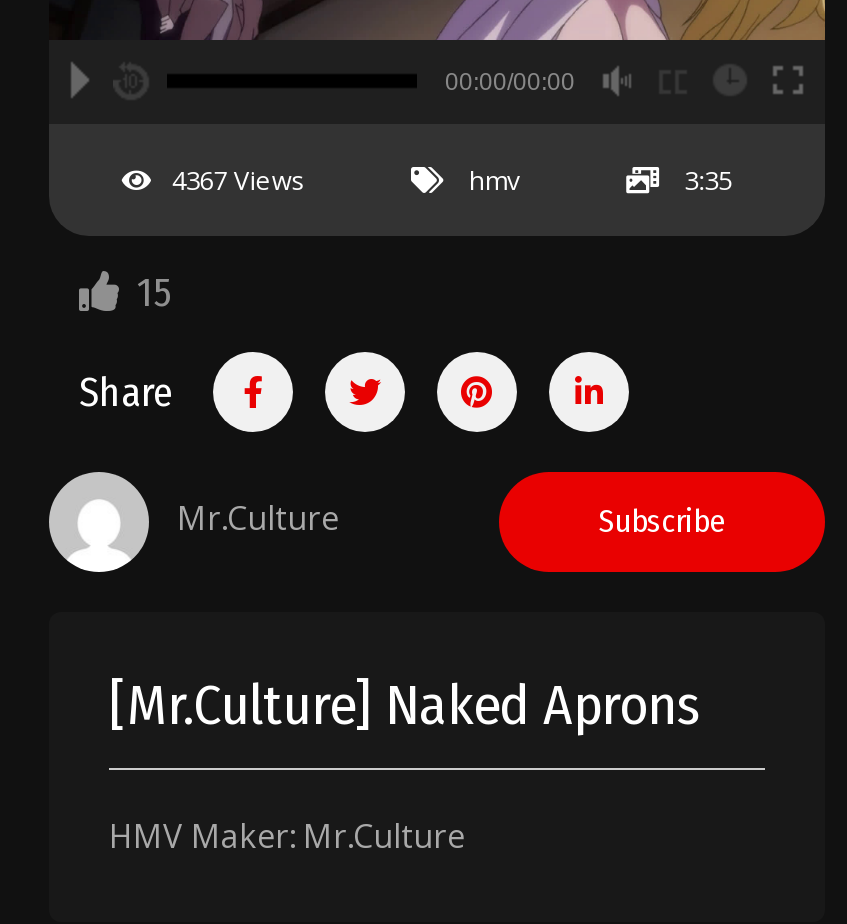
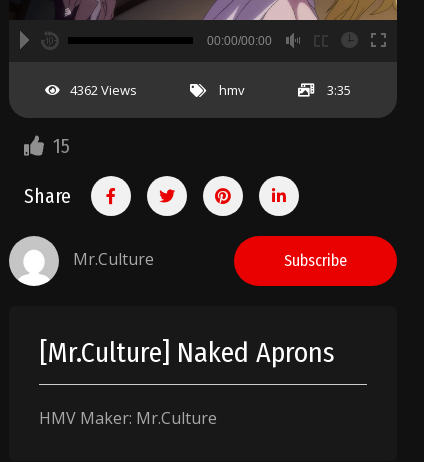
[172,162,306,198] 4367 Views -> [70,81,137,99] 4362 Views

